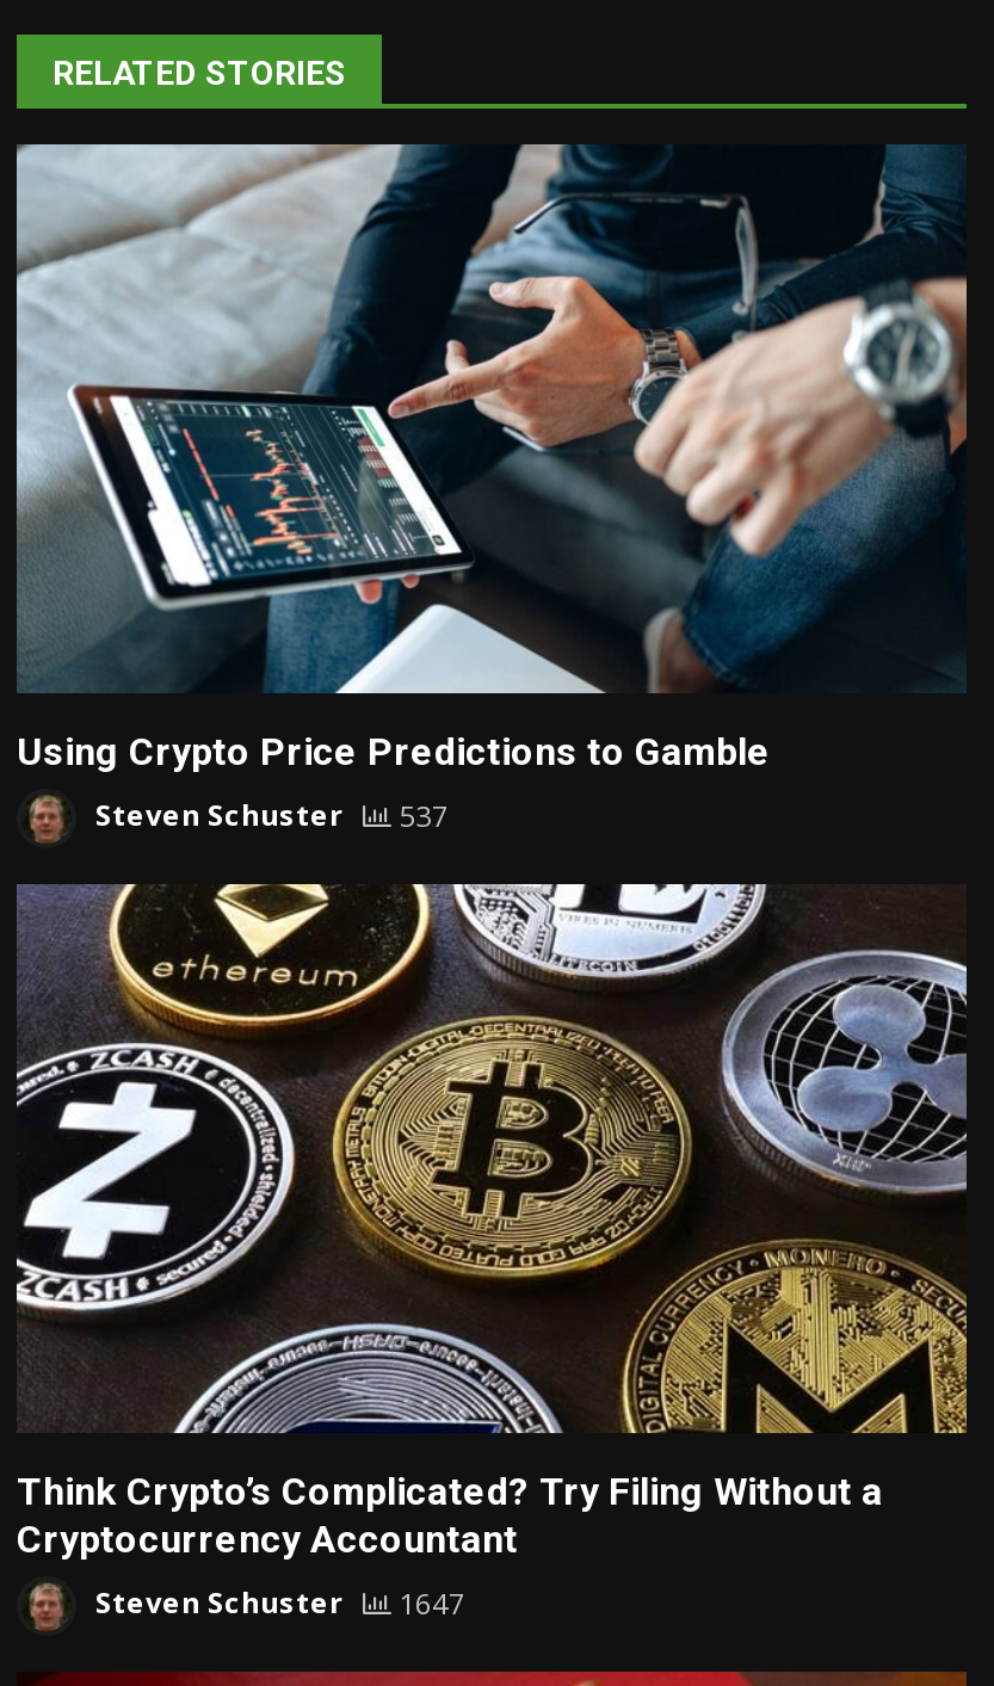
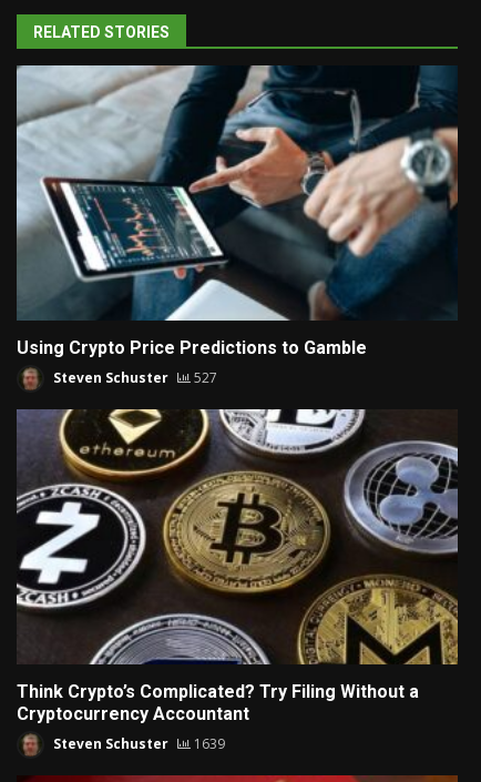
[88,796,449,836] Steven Schuster 537 -> [50,368,217,387] Steven Schuster 527
[88,1583,465,1624] Steven Schuster 1647 -> [50,734,225,753] Steven Schuster 1639

